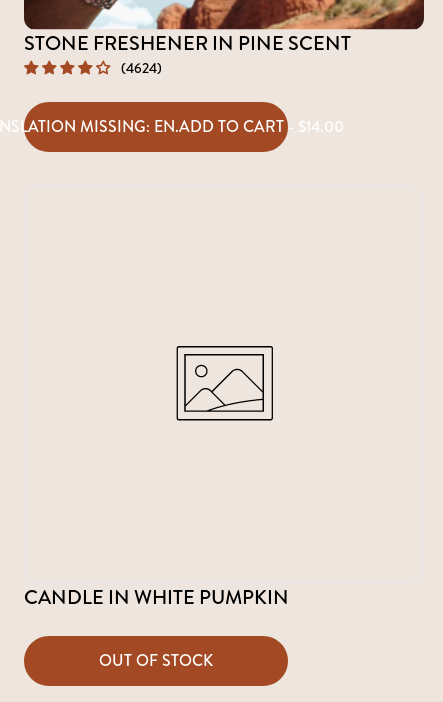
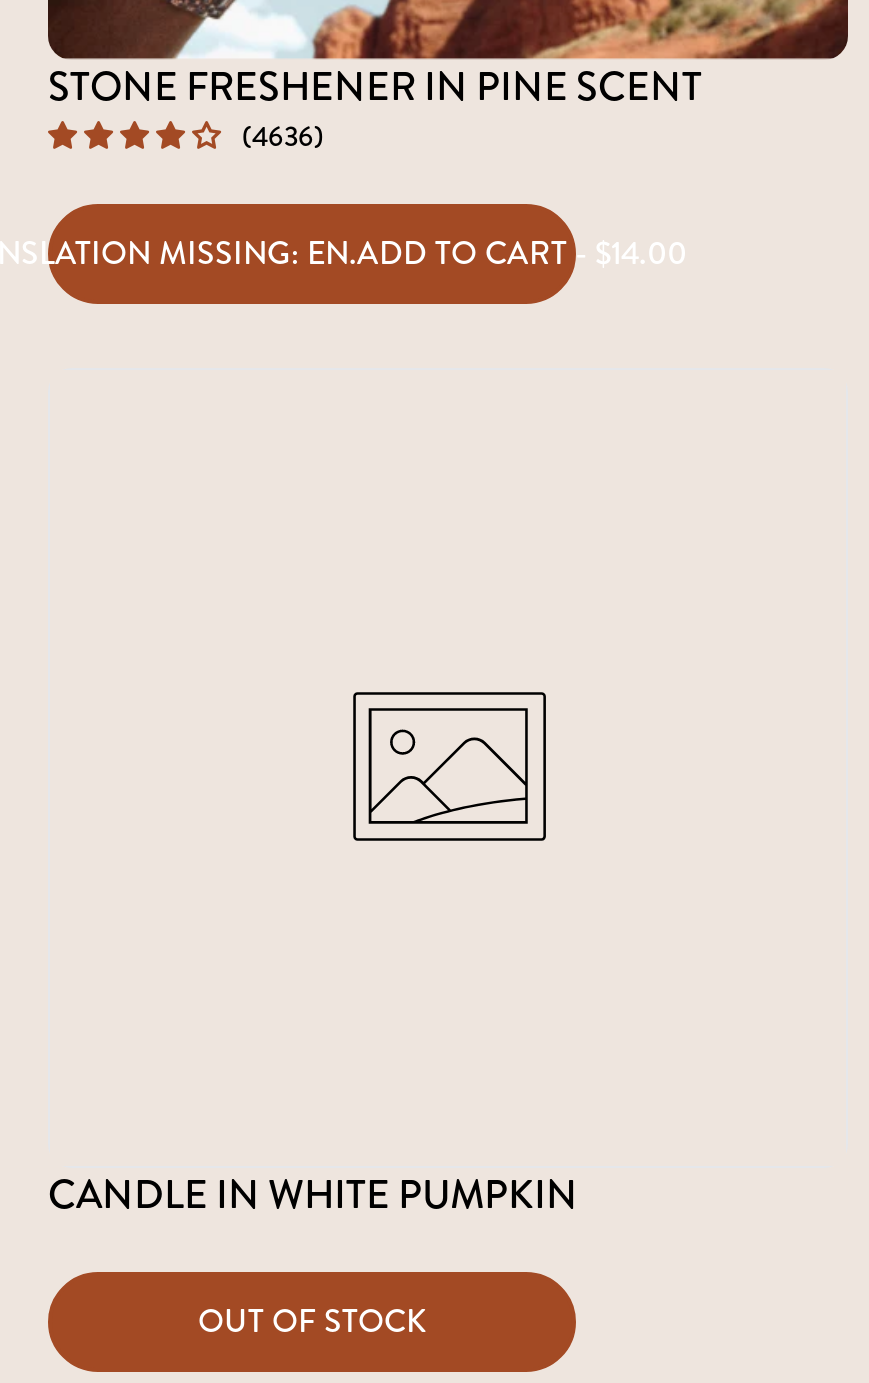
[121,58,162,78] (4624) -> [242,116,324,156] (4636)

